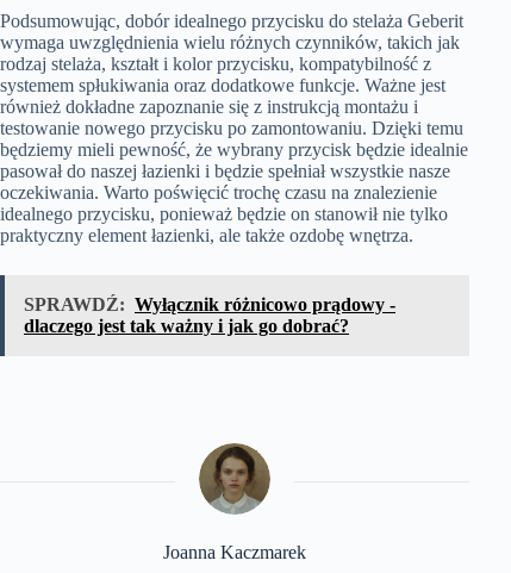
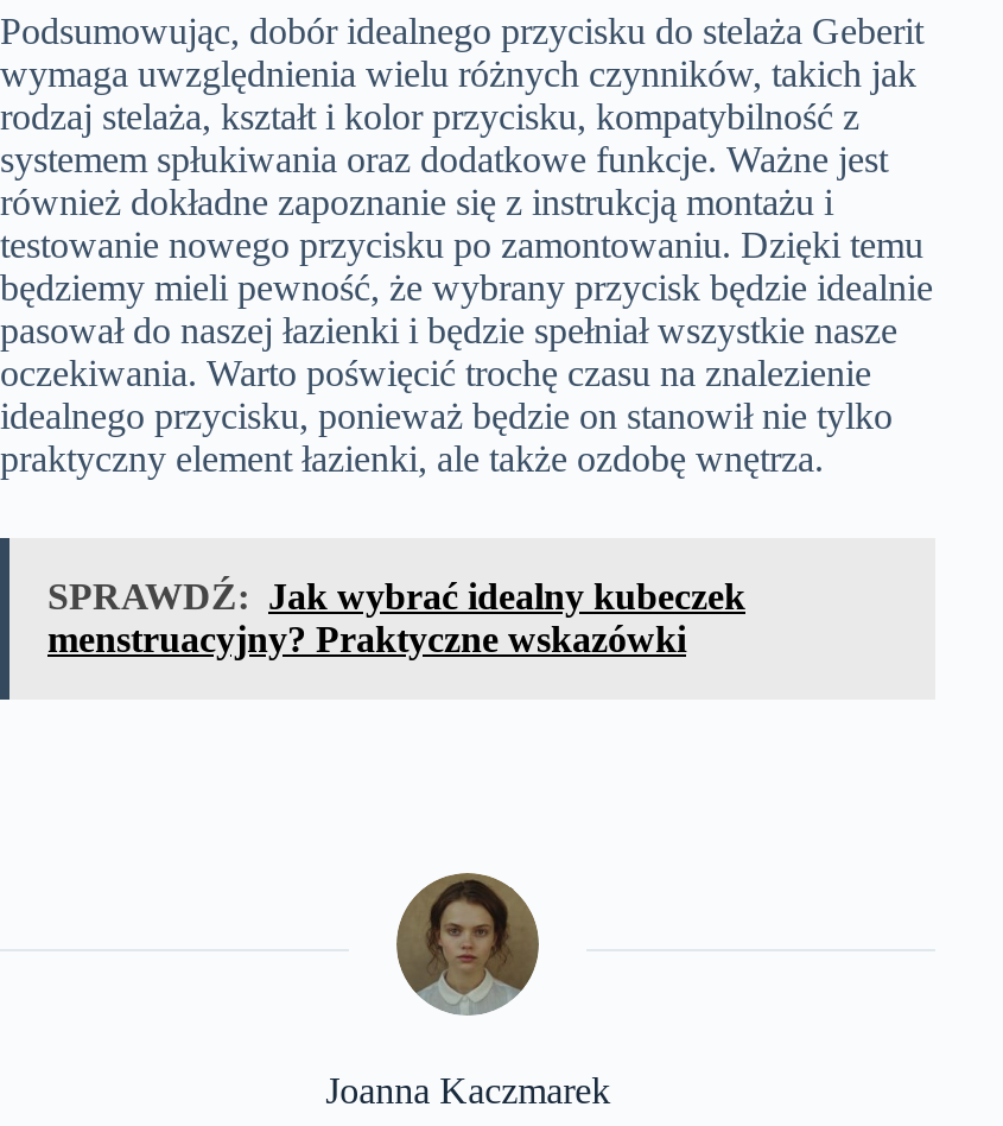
[24,294,395,336] SPRAWDŹ: Wyłącznik różnicowo prądowy - | dlaczego jest tak ważny i jak go dobrać? -> [47,576,745,659] SPRAWDŹ: Jak wybrać idealny kubeczek | menstruacyjny? Praktyczne wskazówki

